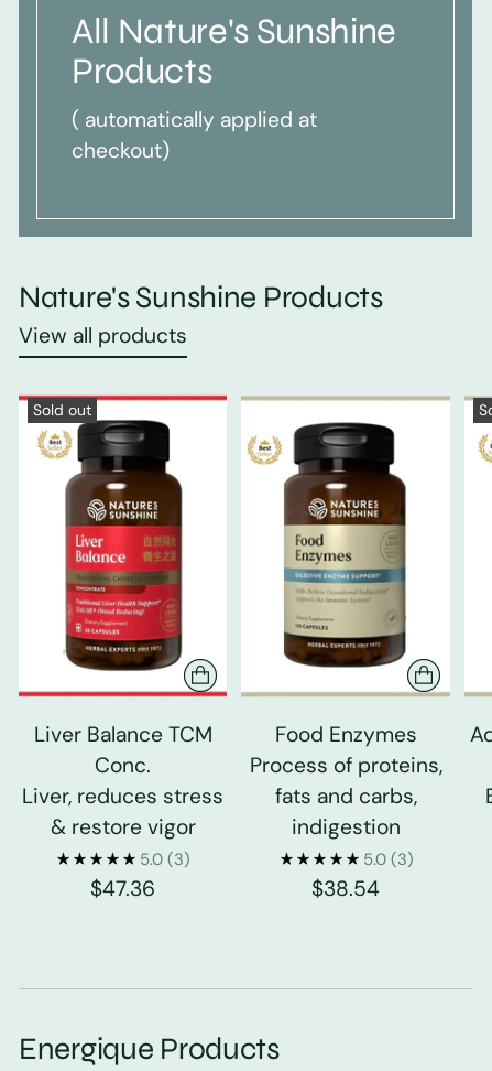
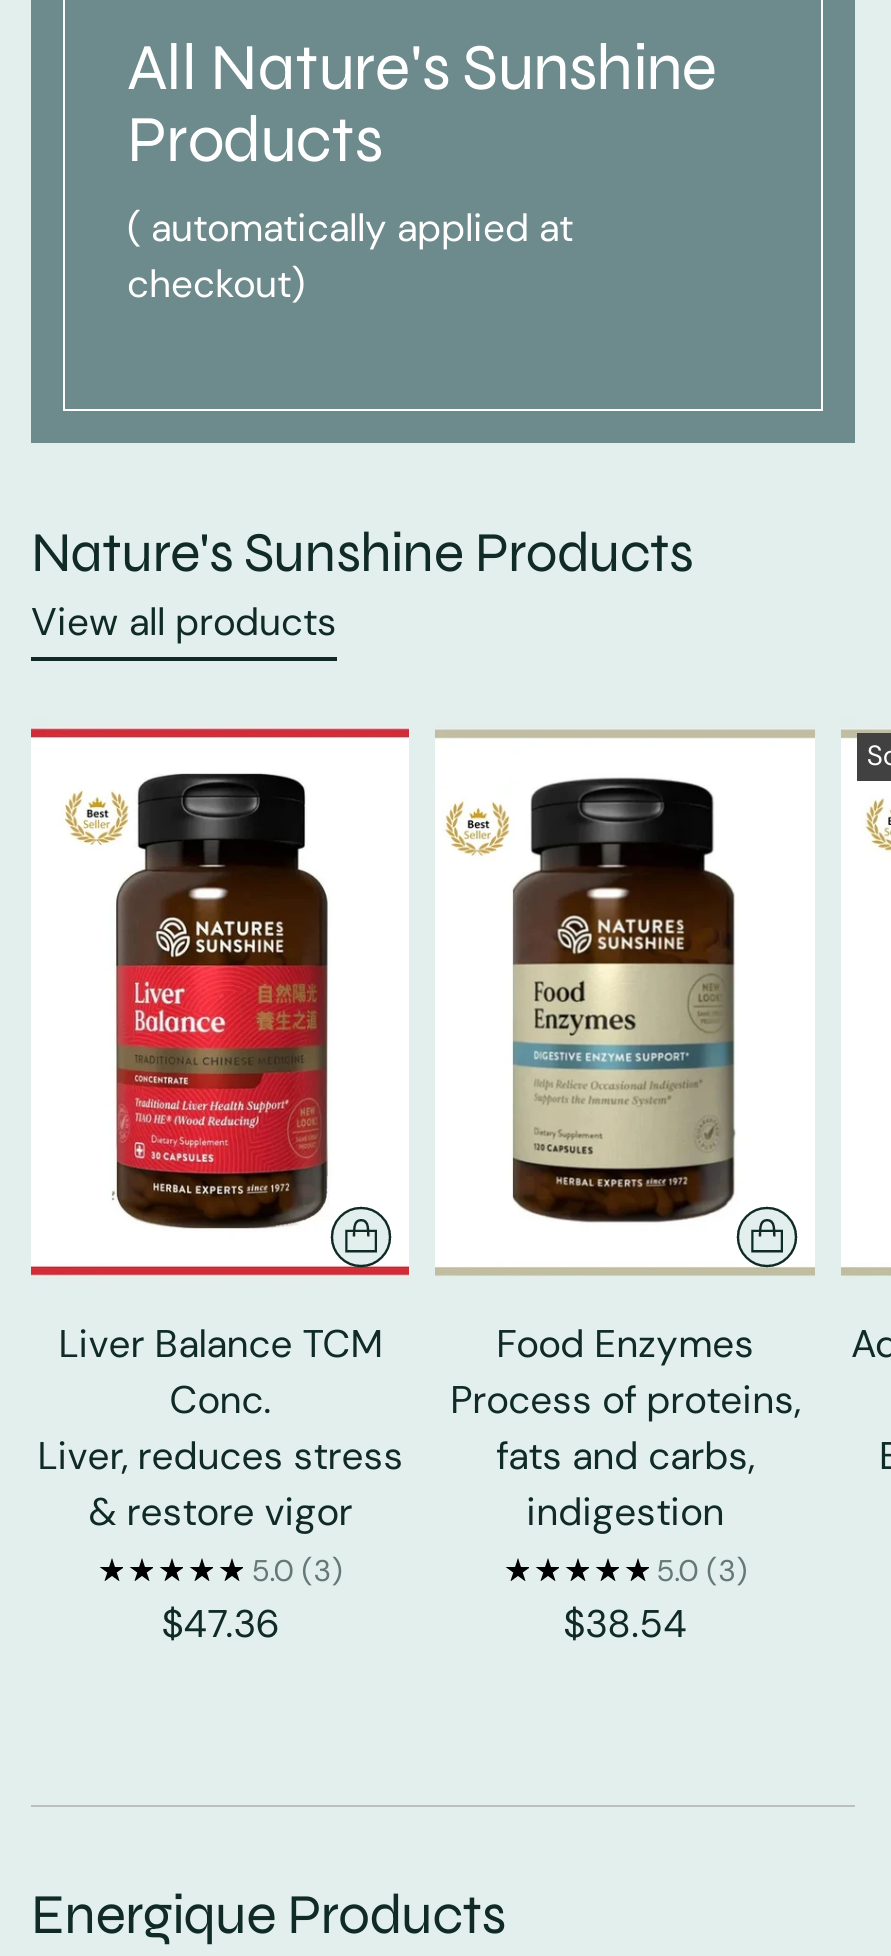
[33,400,92,420] Sold out -> none

